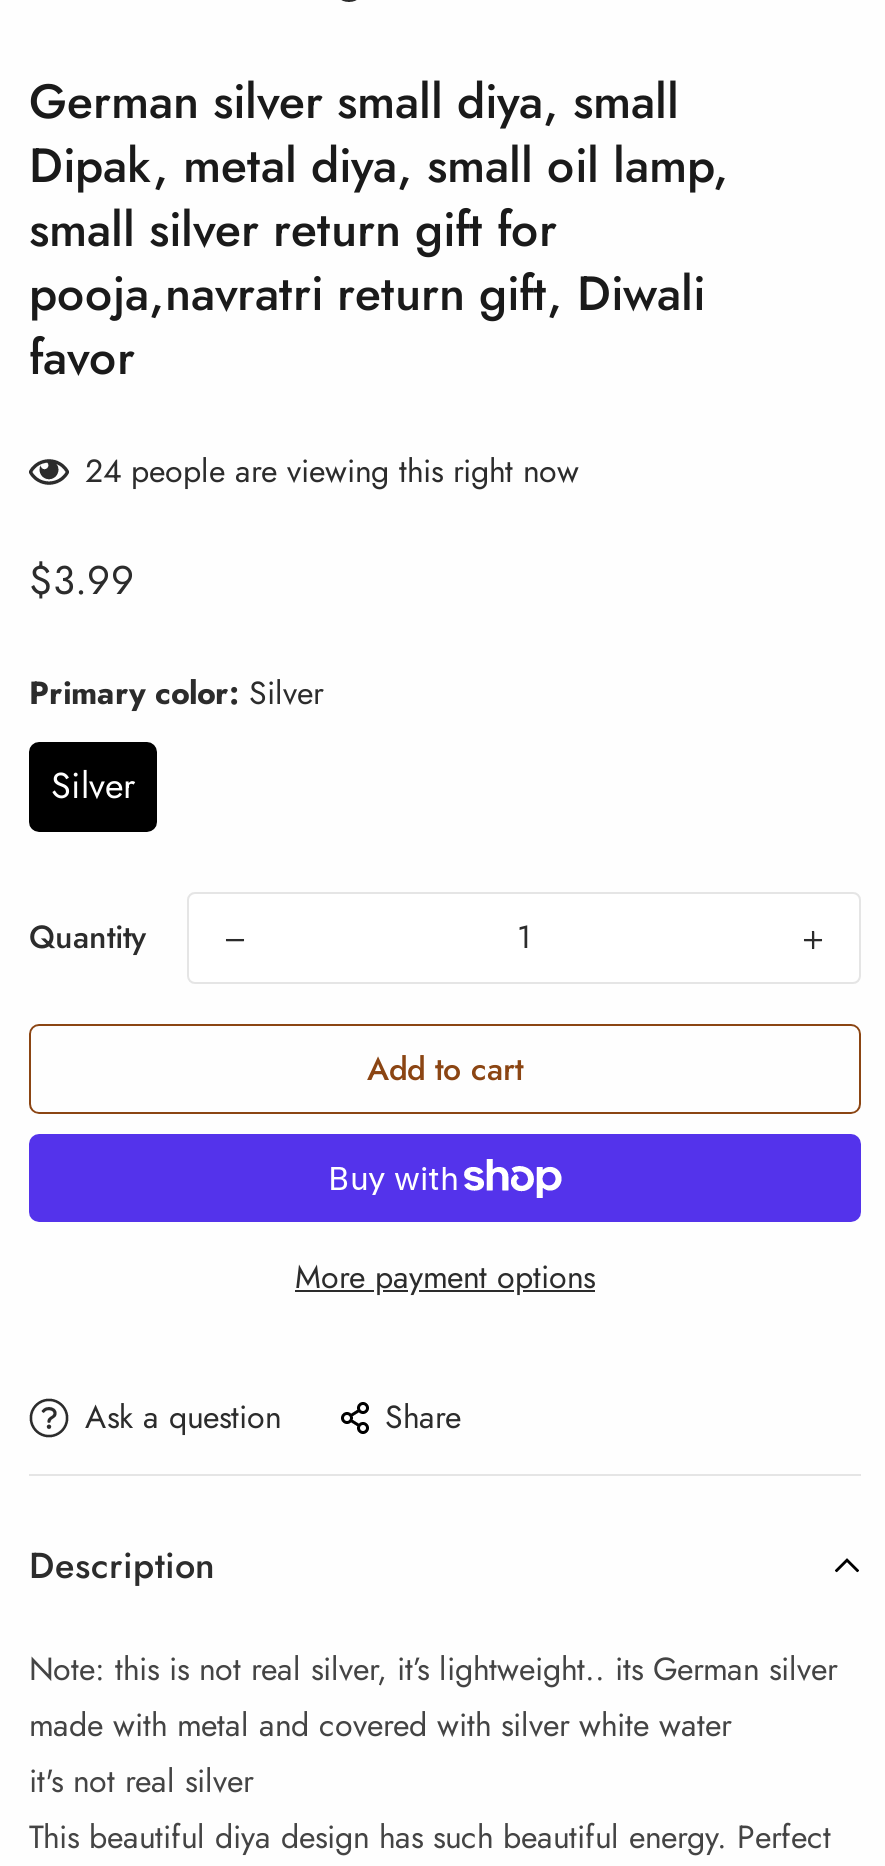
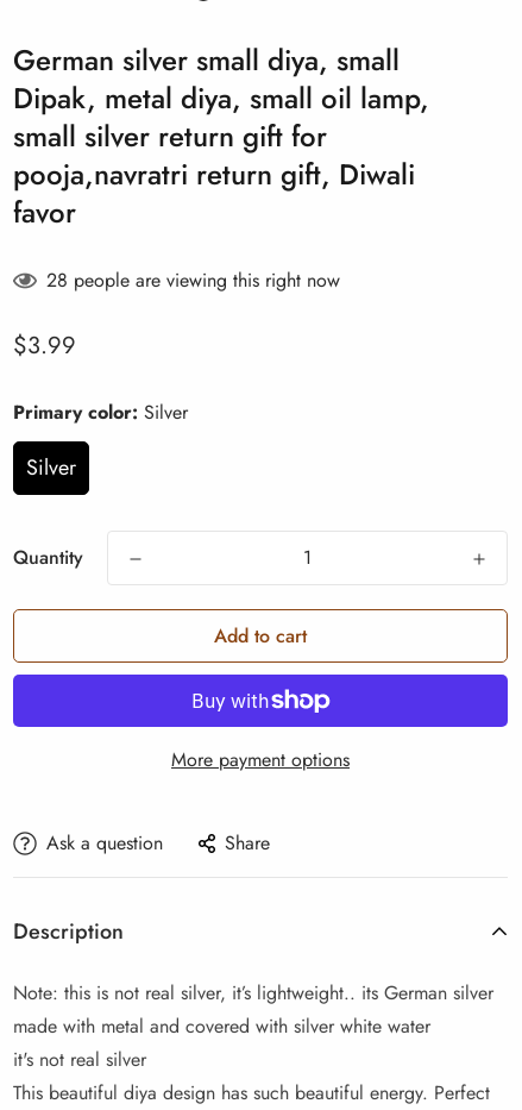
[85,448,579,494] 24 people are viewing this right now -> [46,266,340,294] 28 people are viewing this right now

